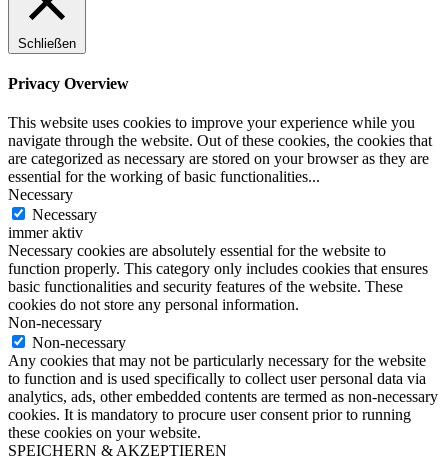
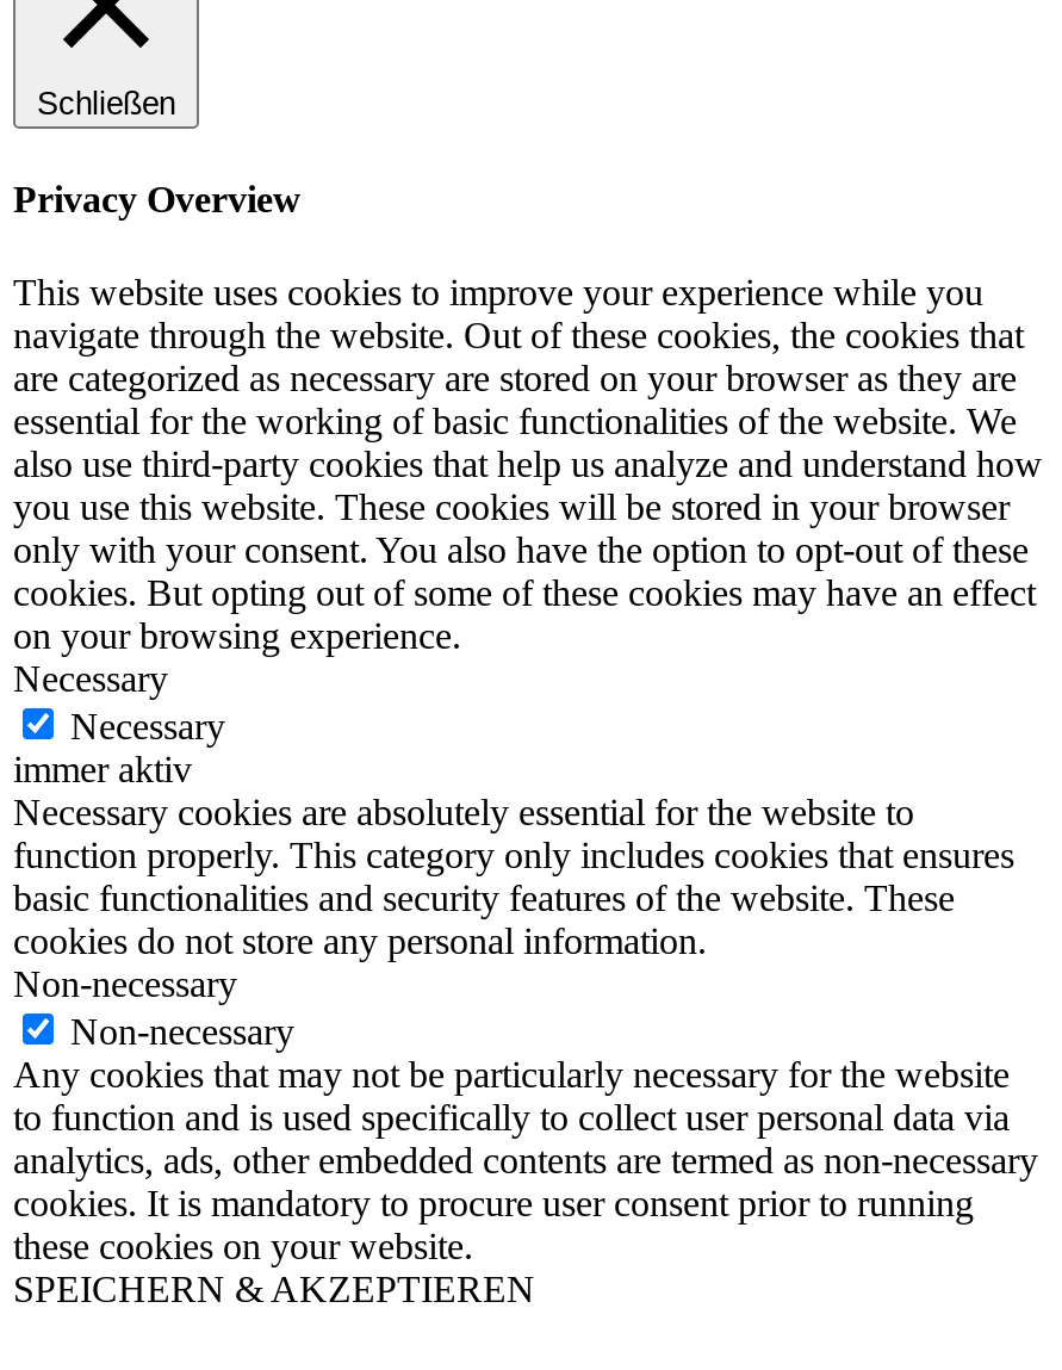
[8,168,320,185] essential for the working of basic functionalities... -> [13,402,1043,657] essential for the working of basic functionalities of the website. We | also use third-party cookies that help us analyze and understand how | you use this website. These cookies will be stored in your browser | only with your consent. You also have the option to opt-out of these | cookies. But opting out of some of these cookies may have an effect | on your browsing experience.

